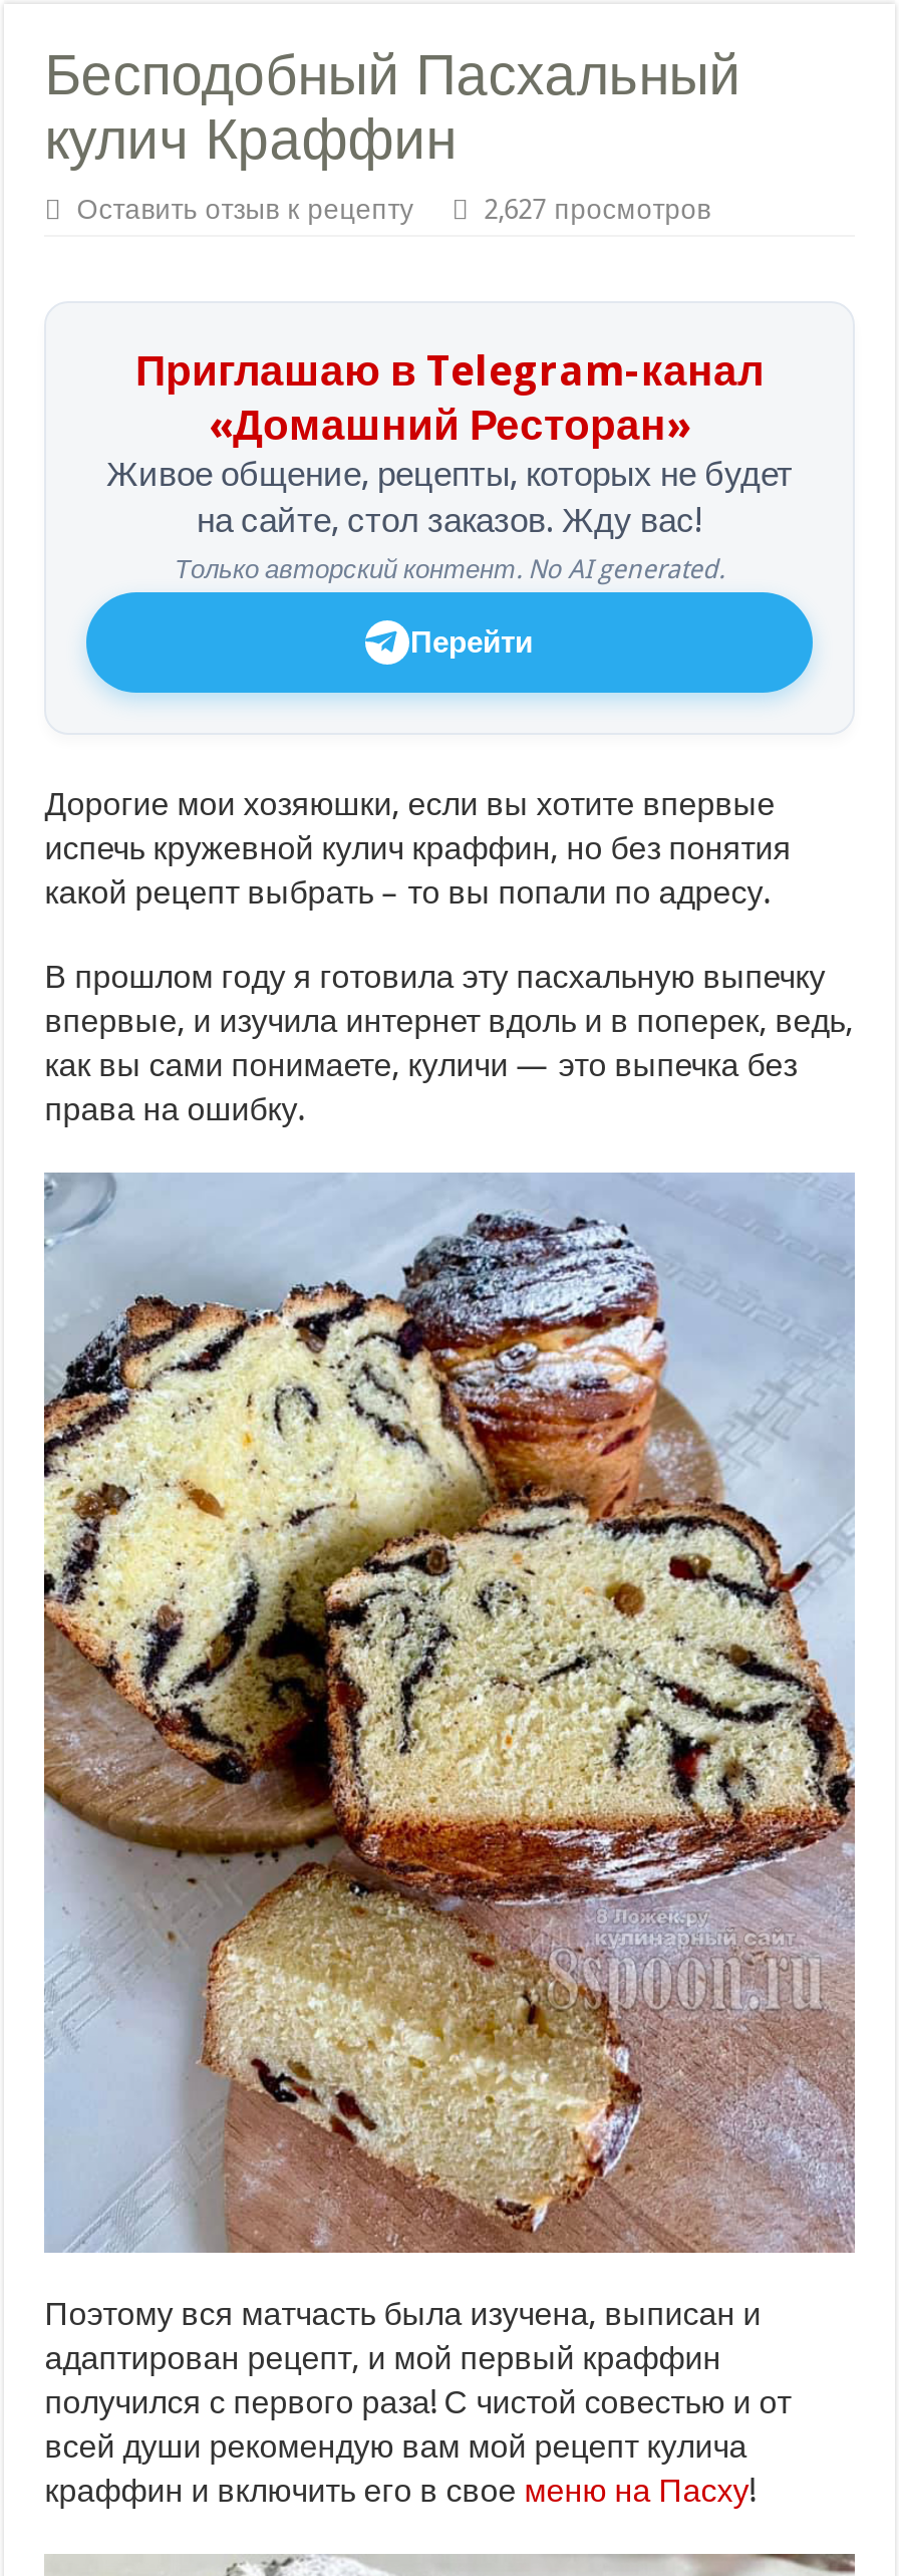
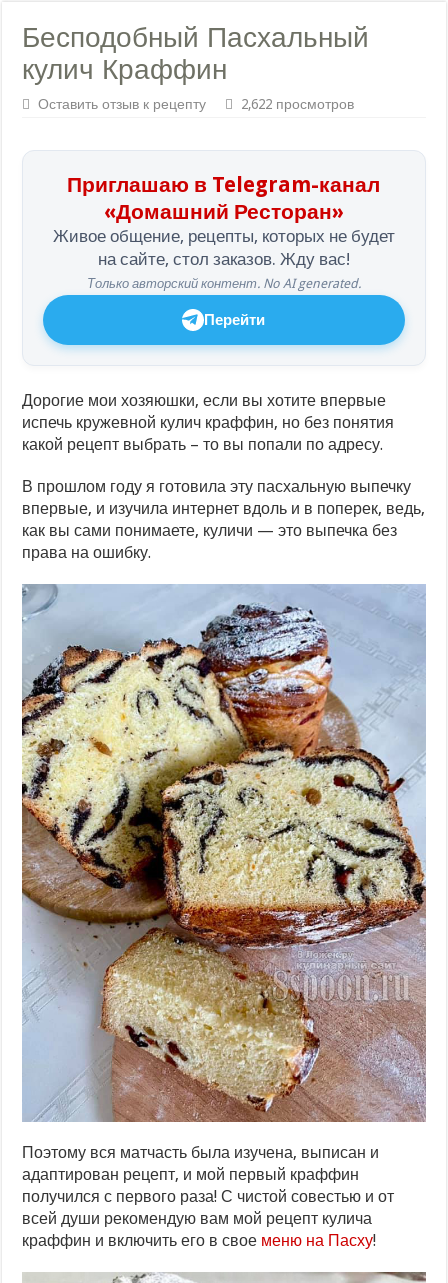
[484,193,711,225] 2,627 просмотров -> [241,96,354,112] 2,622 просмотров

